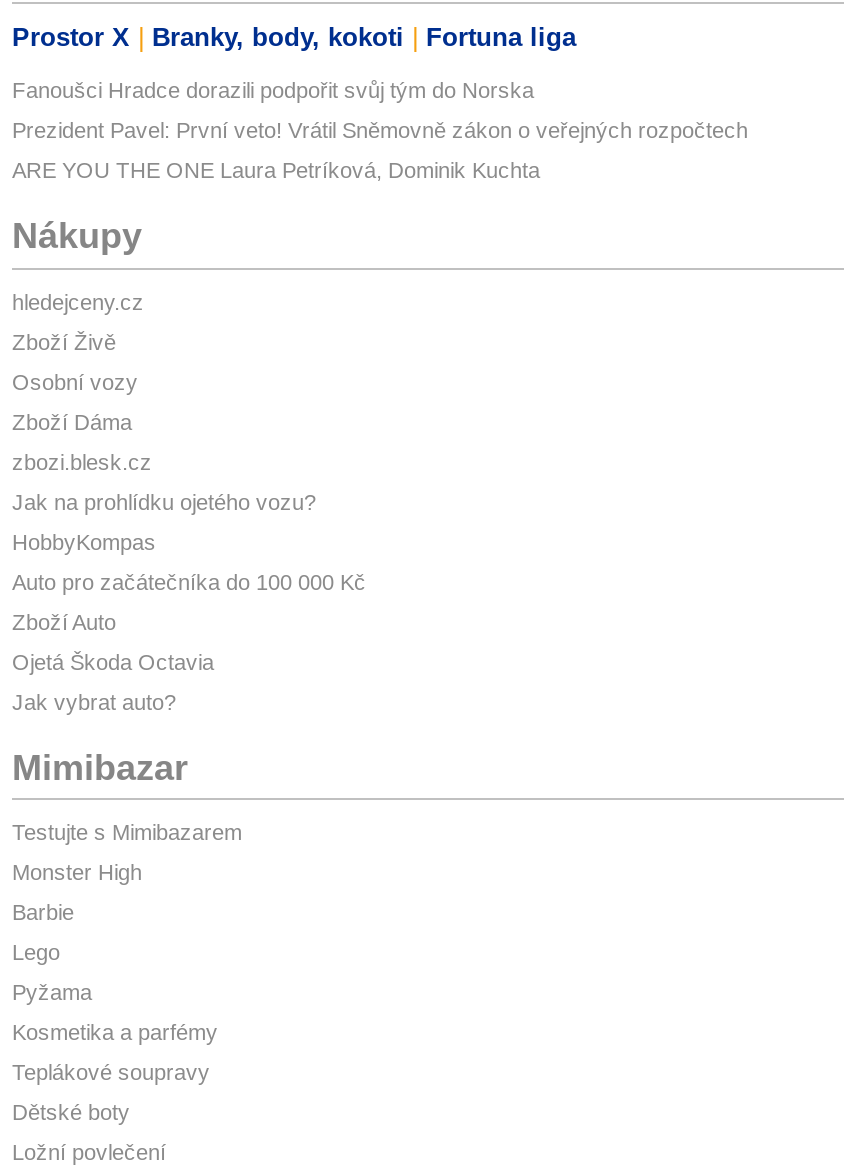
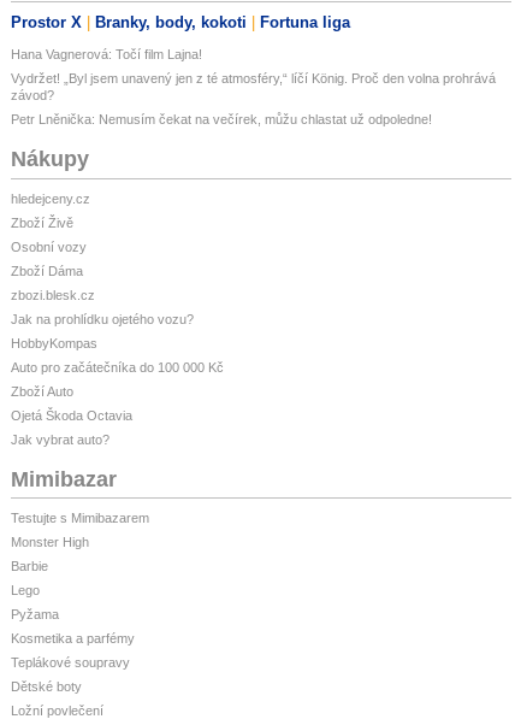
[12,78,534,102] Fanoušci Hradce dorazili podpořit svůj tým do Norska -> [11,47,202,62] Hana Vagnerová: Točí film Lajna!
[12,118,748,142] Prezident Pavel: První veto! Vrátil Sněmovně zákon o veřejných rozpočtech -> [11,71,496,102] Vydržet! „Byl jsem unavený jen z té atmosféry,“ líčí König. Proč den volna prohrává | závod?
[12,158,540,182] ARE YOU THE ONE Laura Petríková, Dominik Kuchta -> [11,112,432,127] Petr Lněnička: Nemusím čekat na večírek, můžu chlastat už odpoledne!

